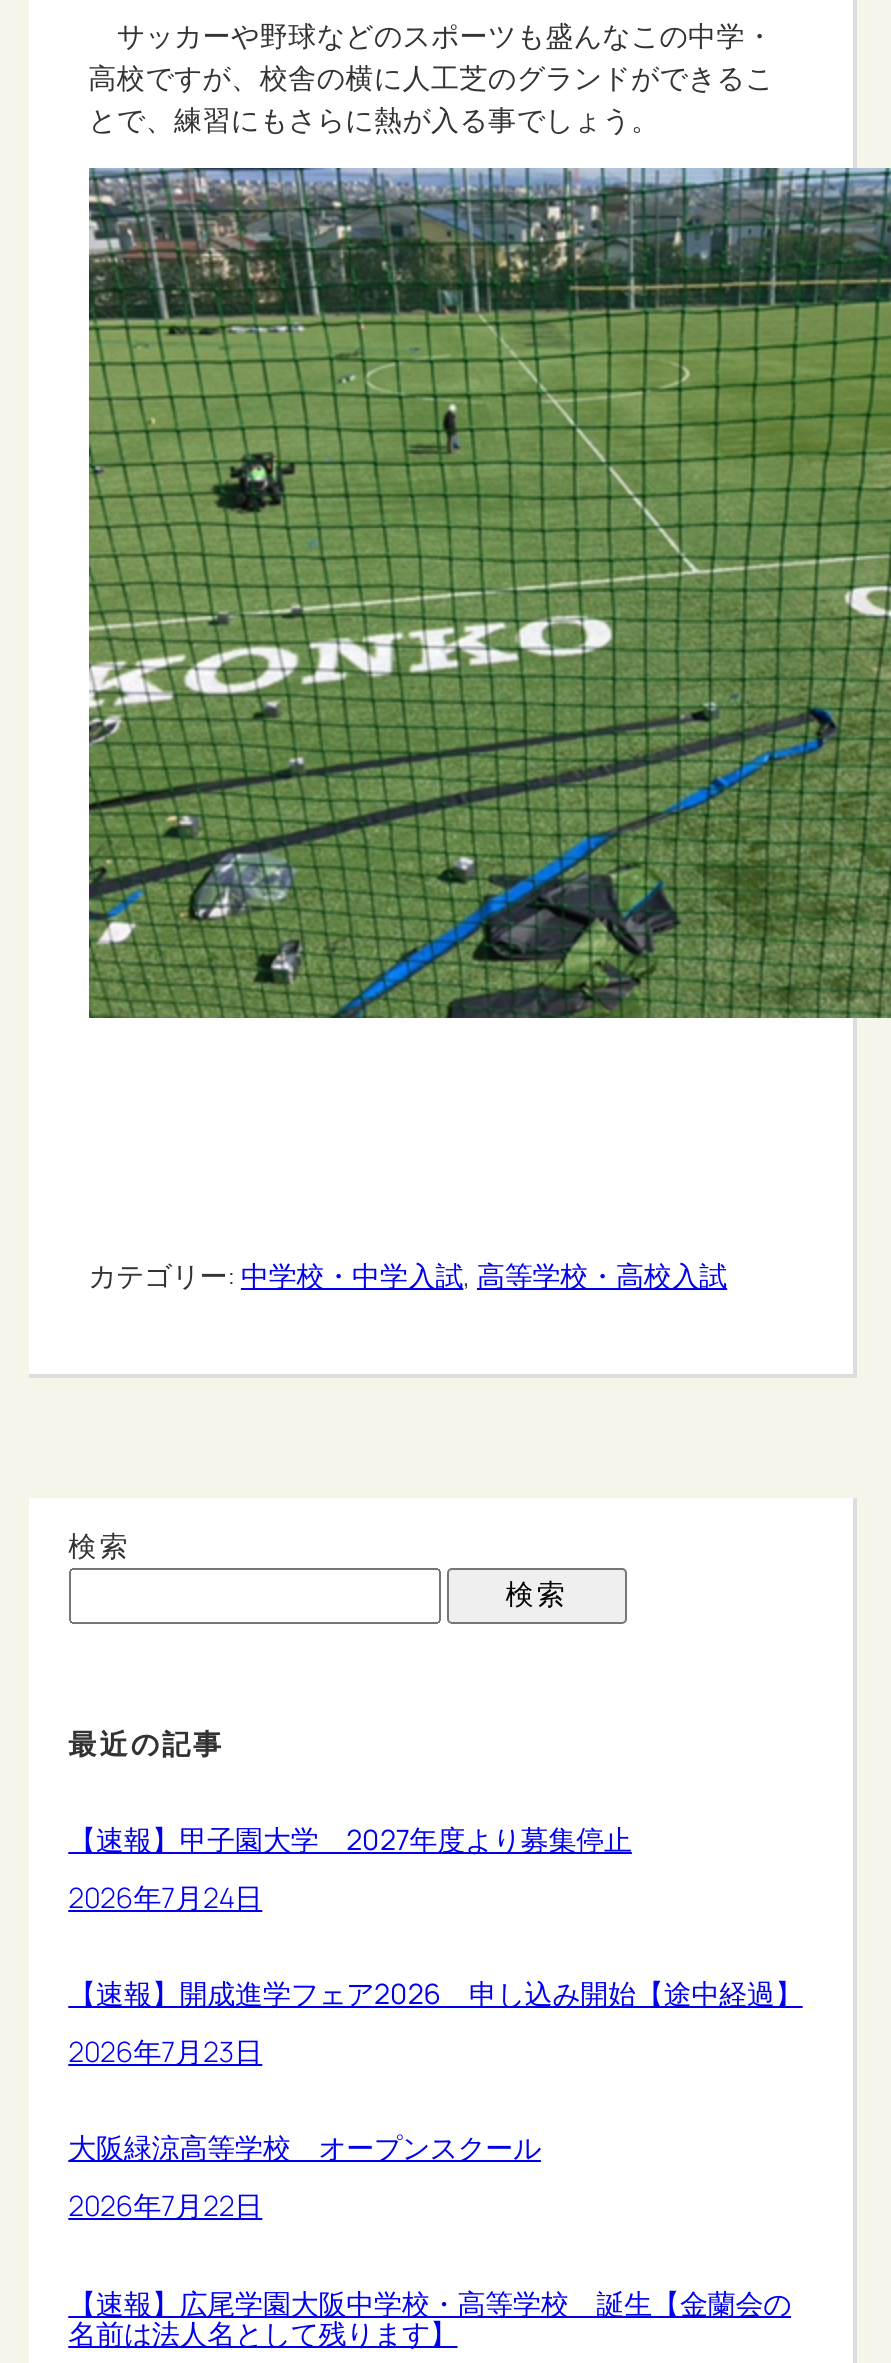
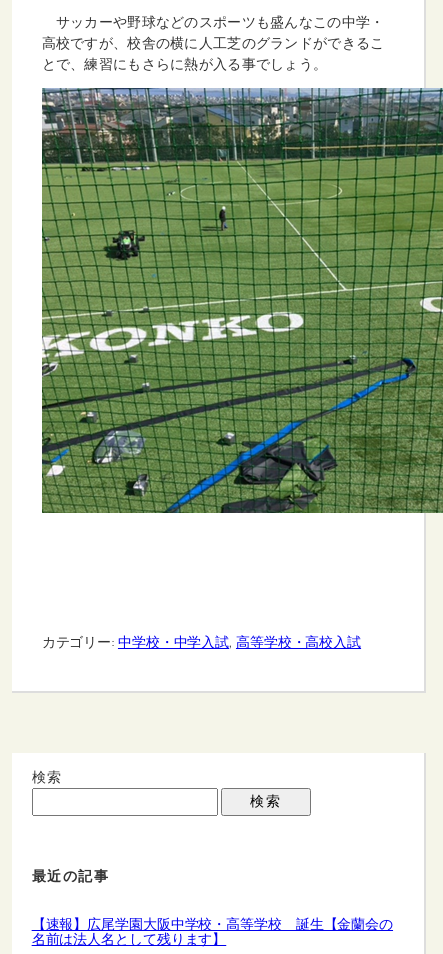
[68,1820,803,2224] 【速報】甲子園大学 2027年度より募集停止 | 2026年7月24日 | 【速報】開成進学フェア2026 申し込み開始【途中経過】 | 2026年7月23日 | 大阪緑涼高等学校 オープンスクール | 2026年7月22日 -> none

